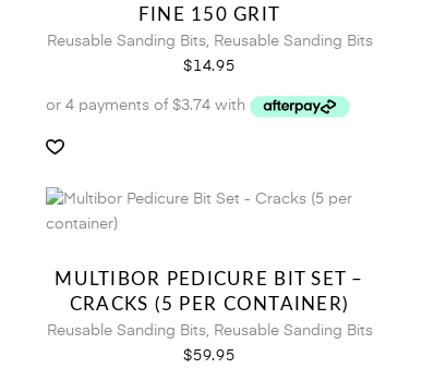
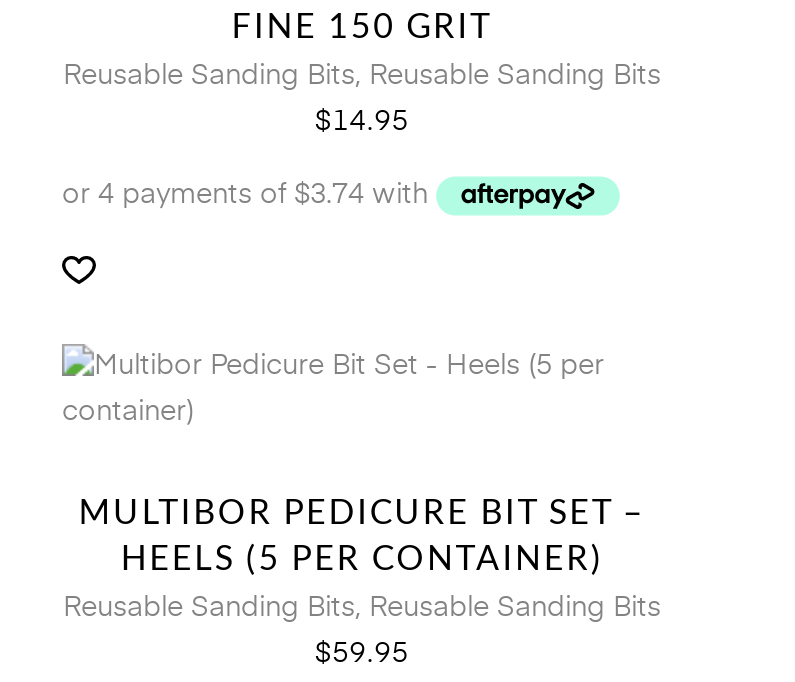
[69,295,349,313] CRACKS (5 PER CONTAINER) -> [121,542,603,576] HEELS (5 PER CONTAINER)

